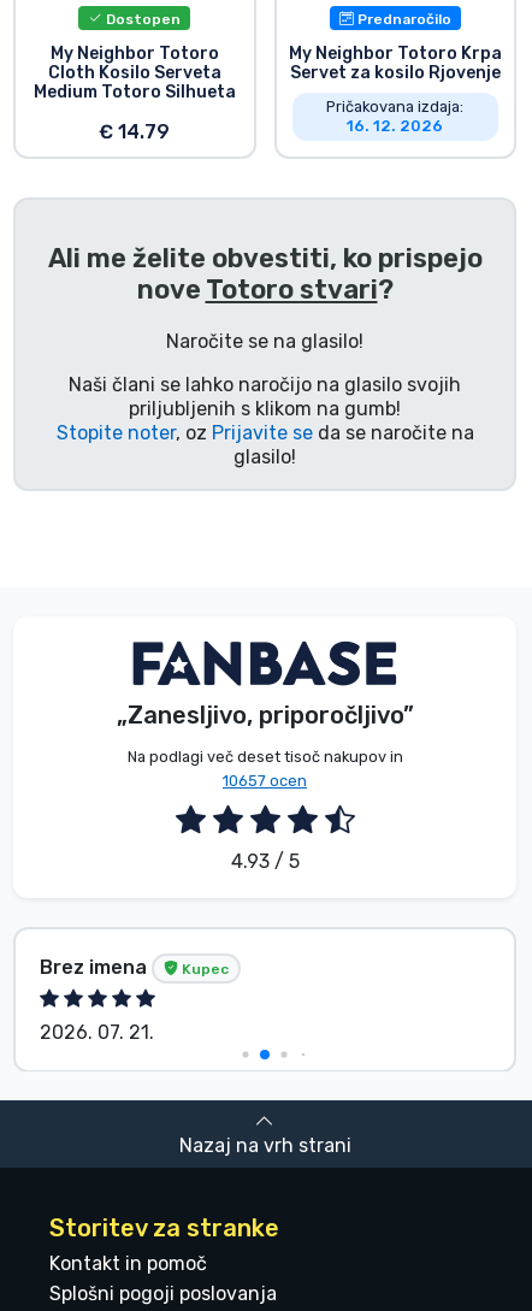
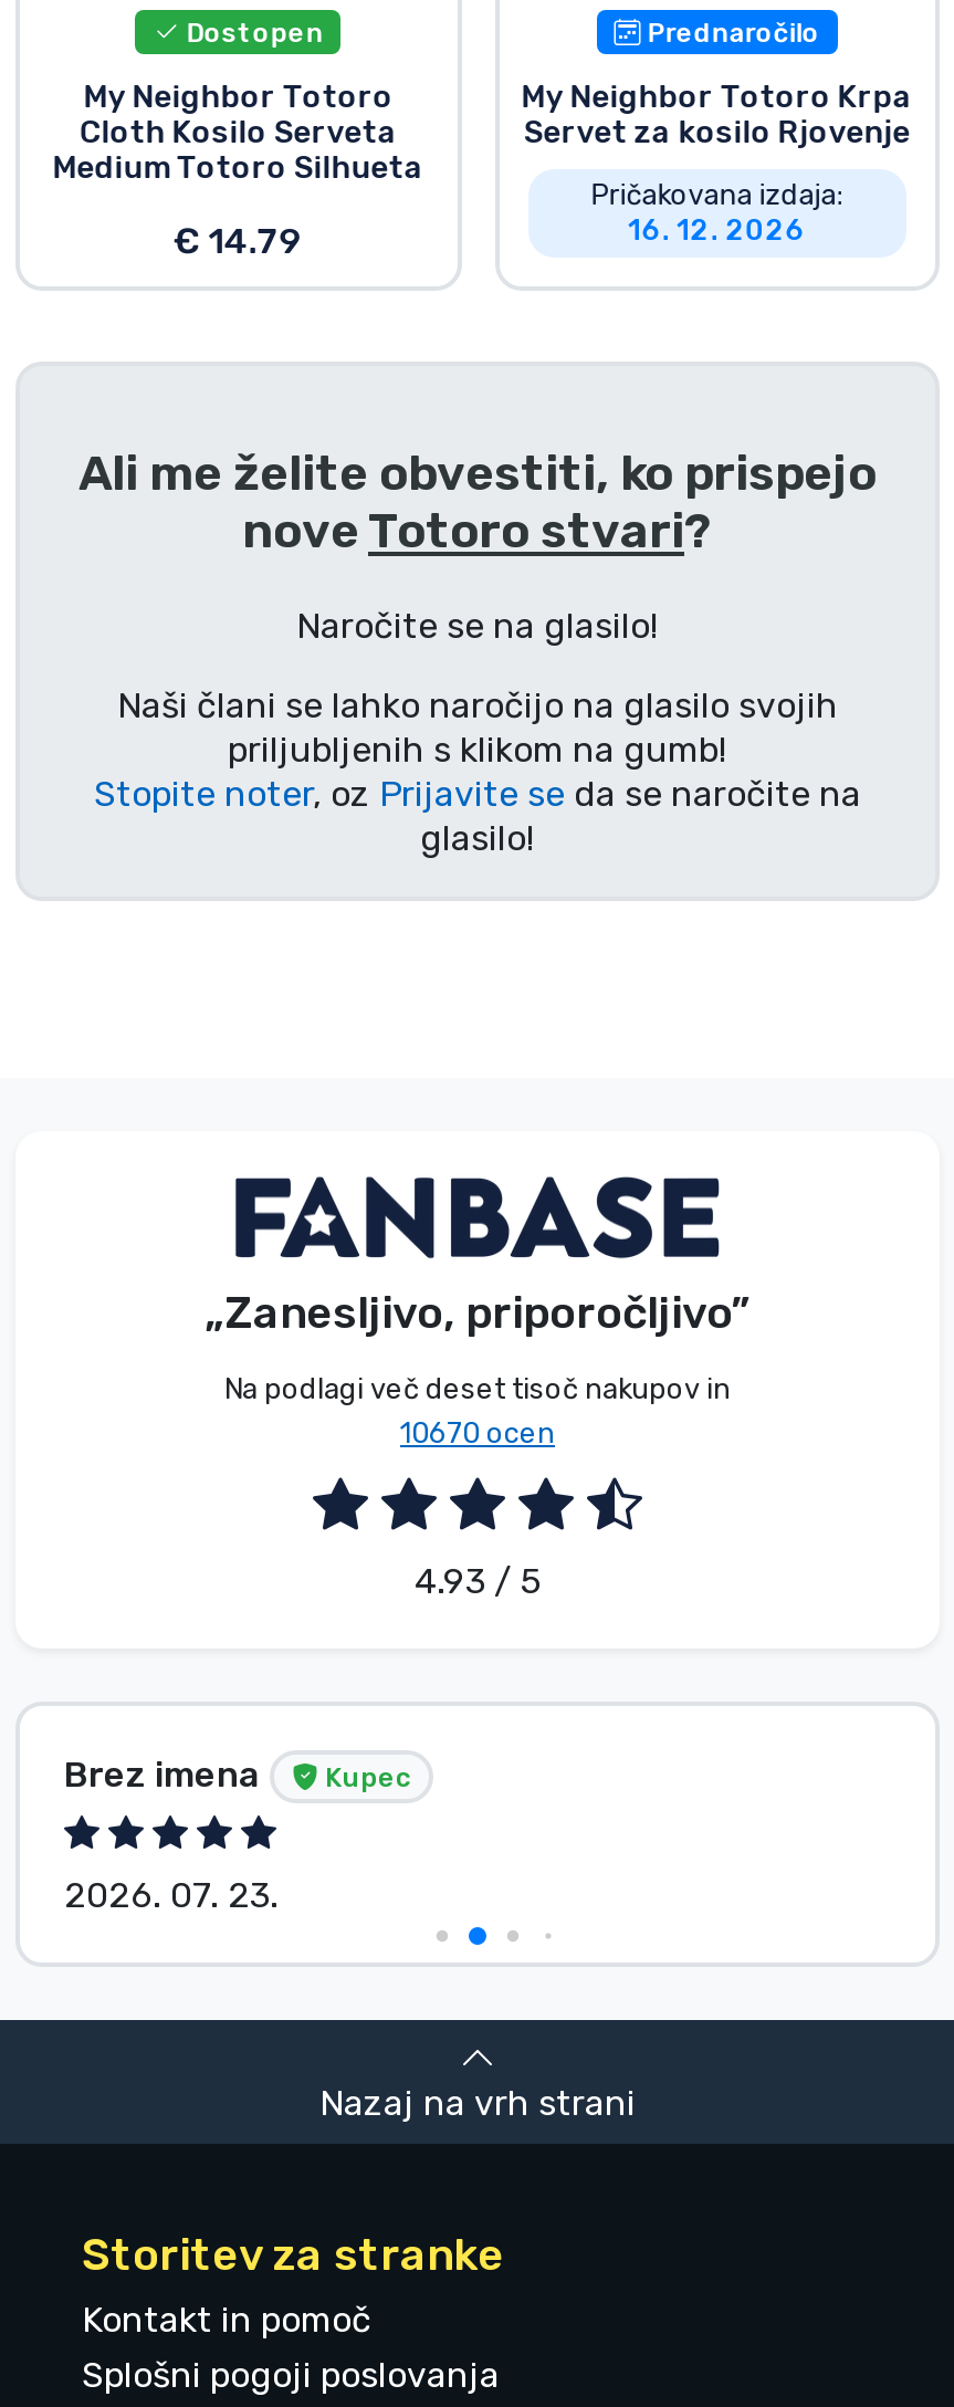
[223,771,307,789] 10657 ocen -> [400,1416,555,1449] 10670 ocen
[40,1021,154,1044] 2026. 07. 21. -> [64,1875,279,1917] 2026. 07. 23.

